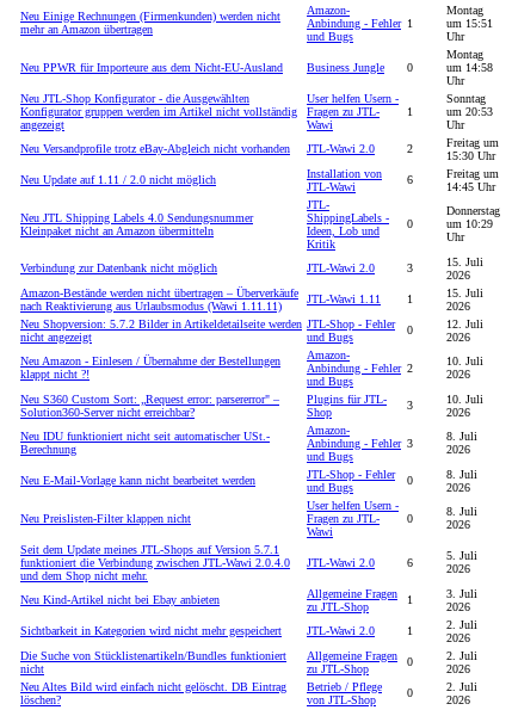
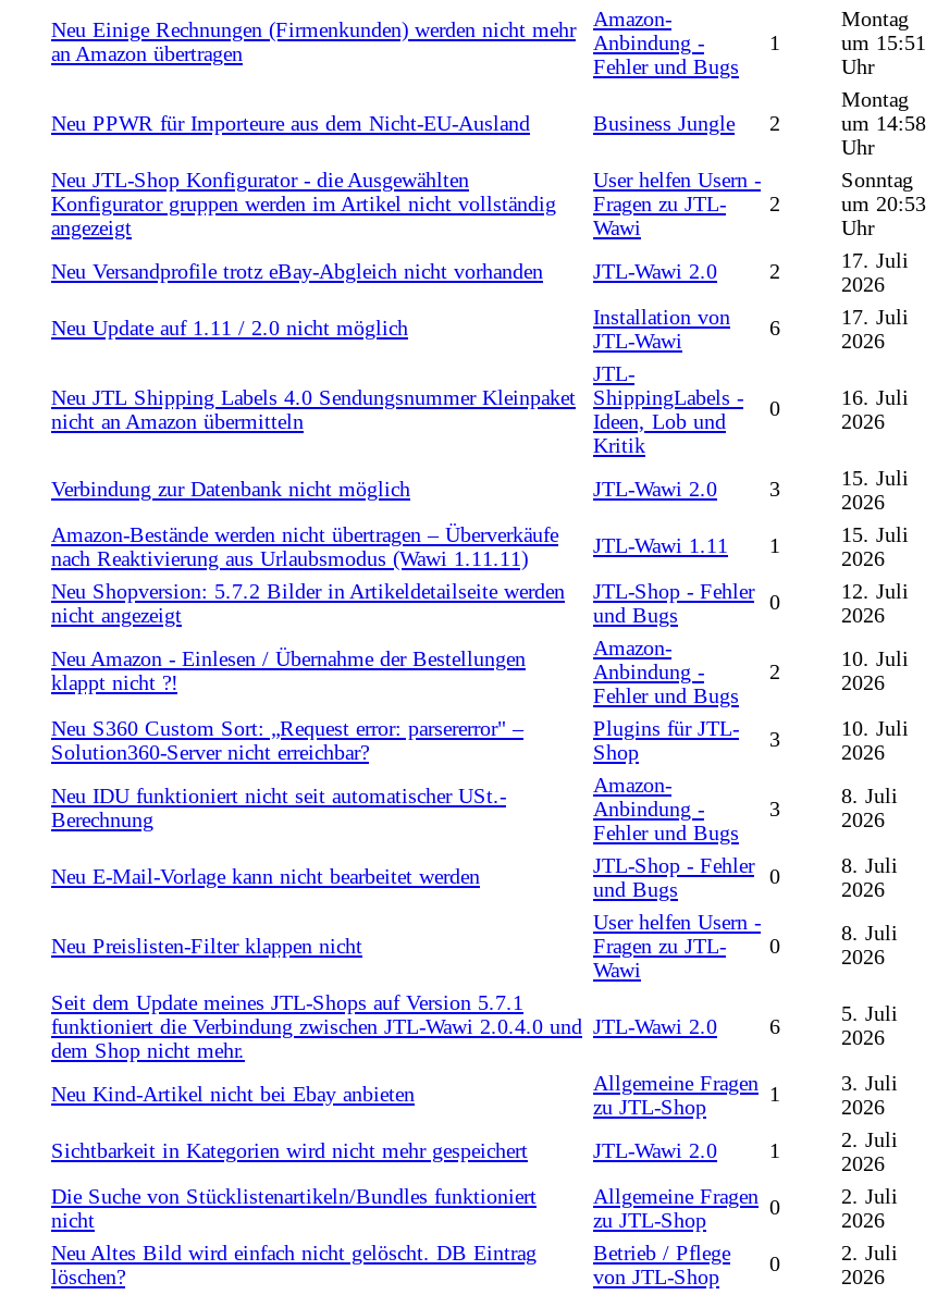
[407,61,413,74] 0 -> [769,112,780,136] 2
[407,105,413,118] 1 -> [769,192,780,216] 2
[446,136,499,163] Freitag um | 15:30 Uhr -> [841,249,909,297] 17. Juli | 2026
[446,167,499,194] Freitag um | 14:45 Uhr -> [841,305,909,353] 17. Juli | 2026
[446,204,500,244] Donnerstag | um 10:29 | Uhr -> [841,386,909,434] 16. Juli | 2026

